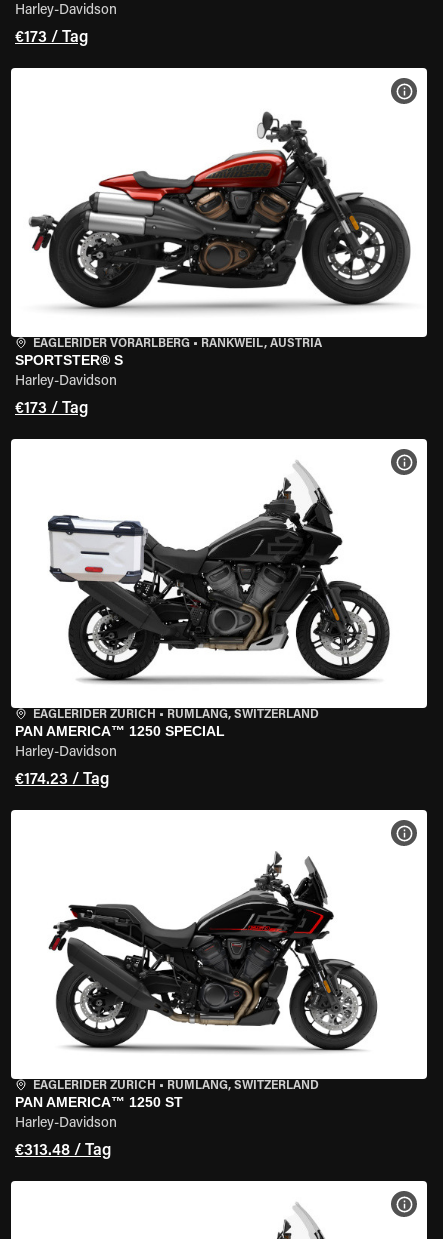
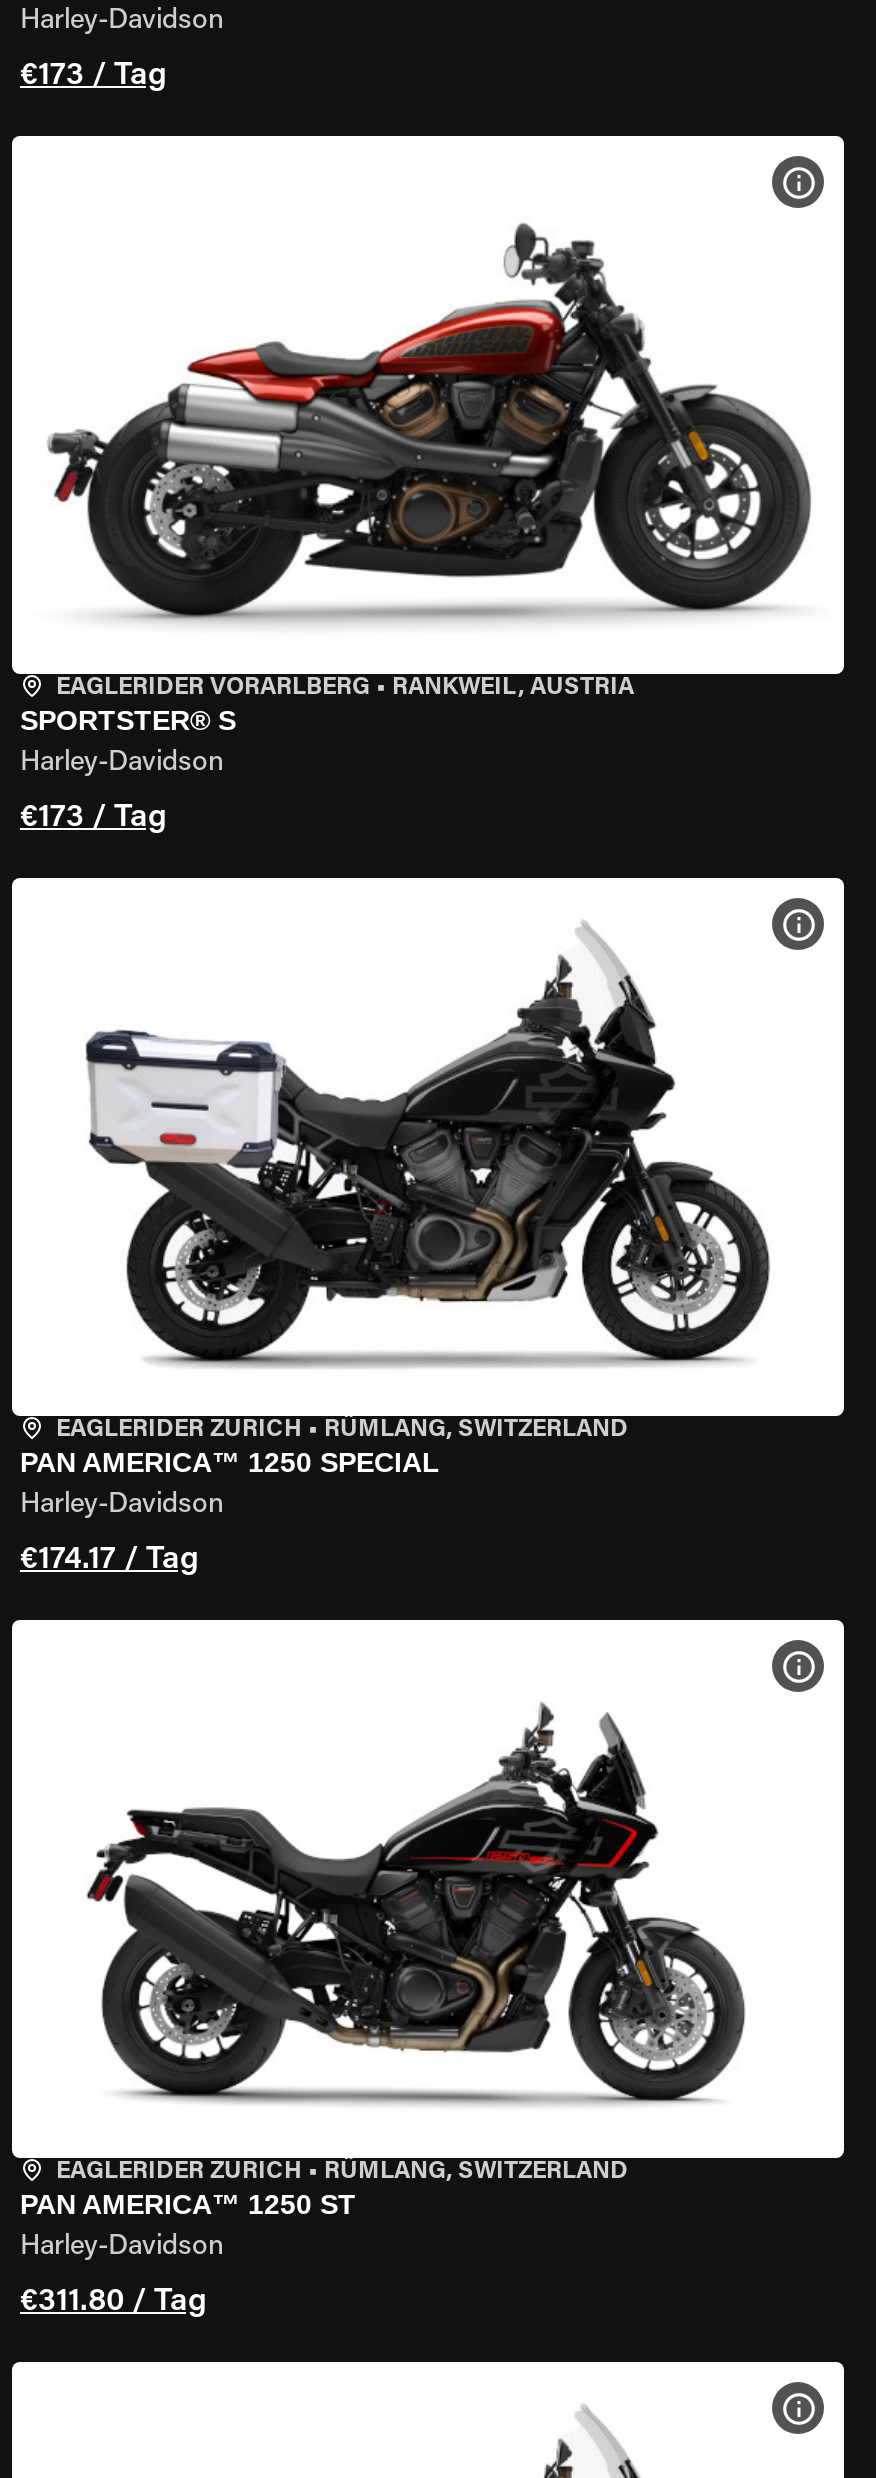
[15,772,109,788] €174.23 / Tag -> [20,1544,198,1576] €174.17 / Tag
[15,1143,111,1159] €313.48 / Tag -> [20,2286,206,2318] €311.80 / Tag

